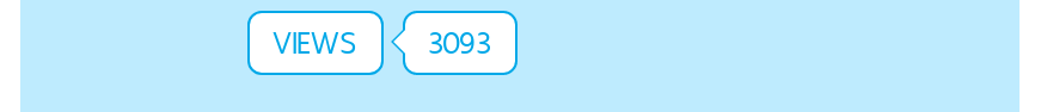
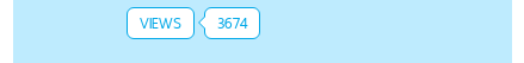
[273,14,491,67] VIEWS 3093 -> [139,9,247,35] VIEWS 3674

